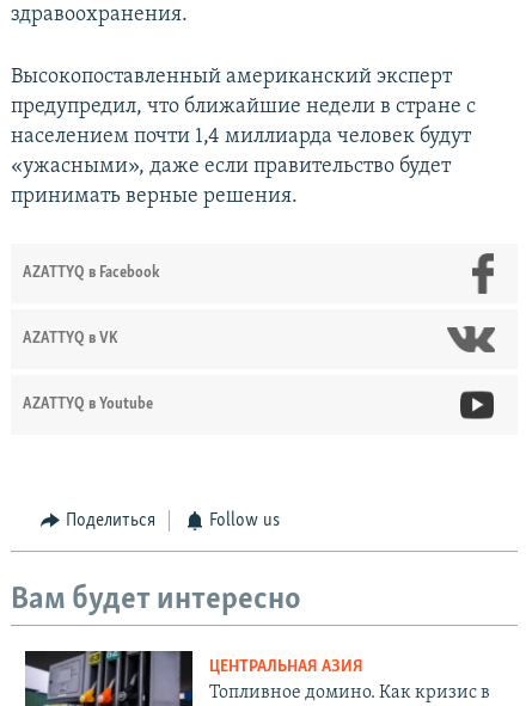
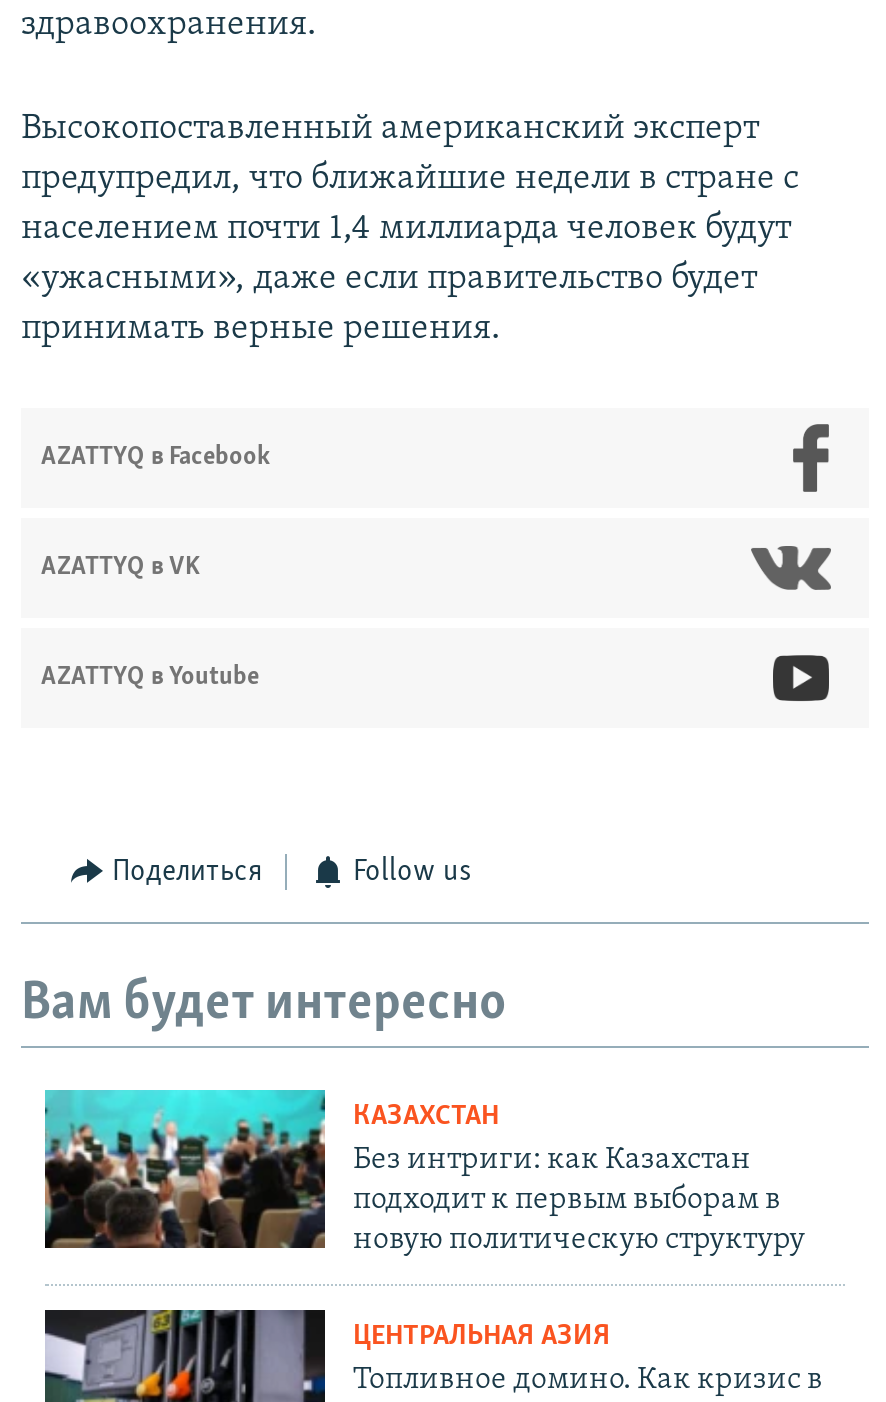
none -> [43,1088,805,1257] [image] | КАЗАХСТАН | Без интриги: как Казахстан | подходит к первым выборам в | новую политическую структуру

